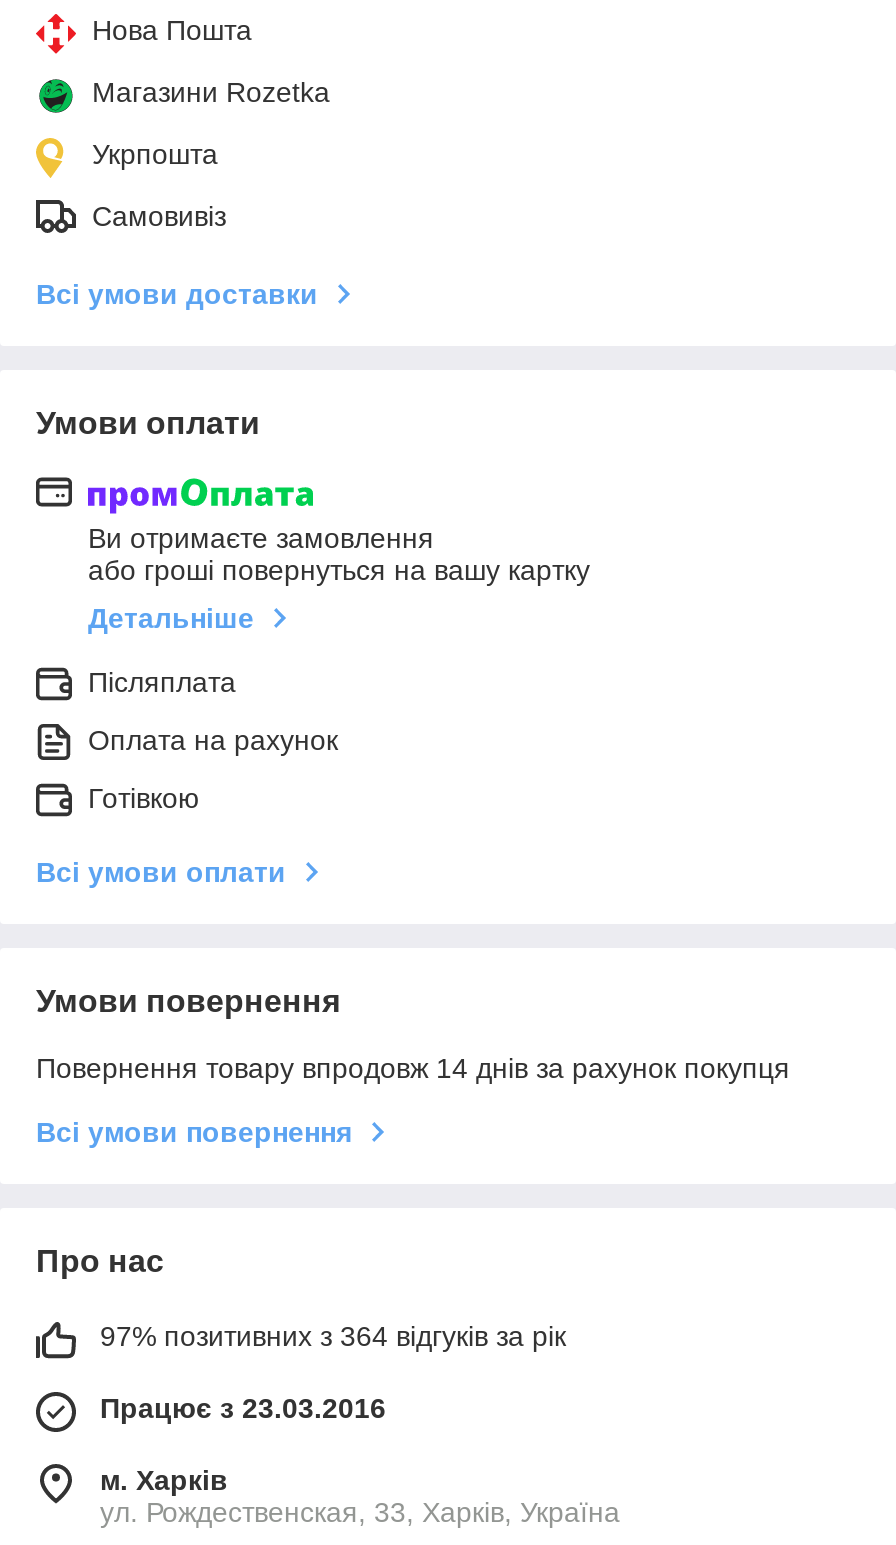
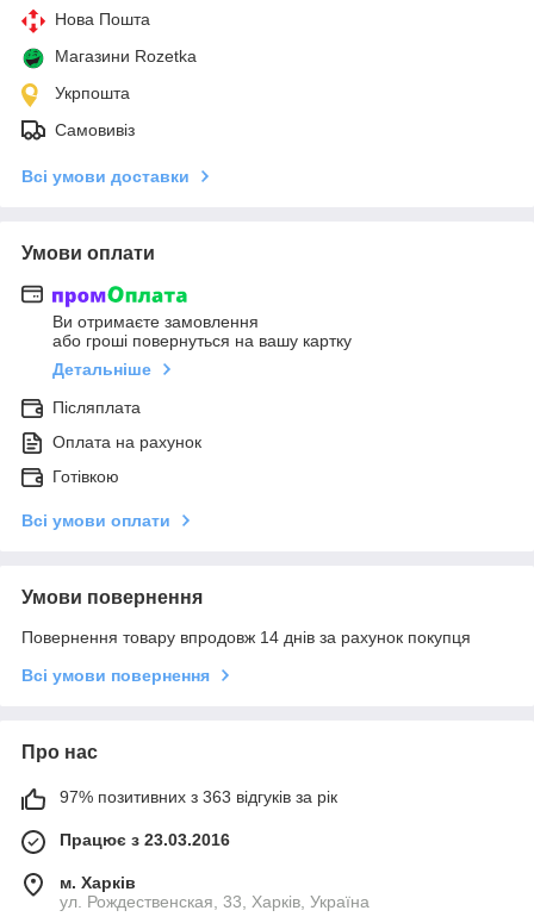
[100,1320,566,1352] 97% позитивних з 364 відгуків за рік -> [60,787,337,807] 97% позитивних з 363 відгуків за рік

